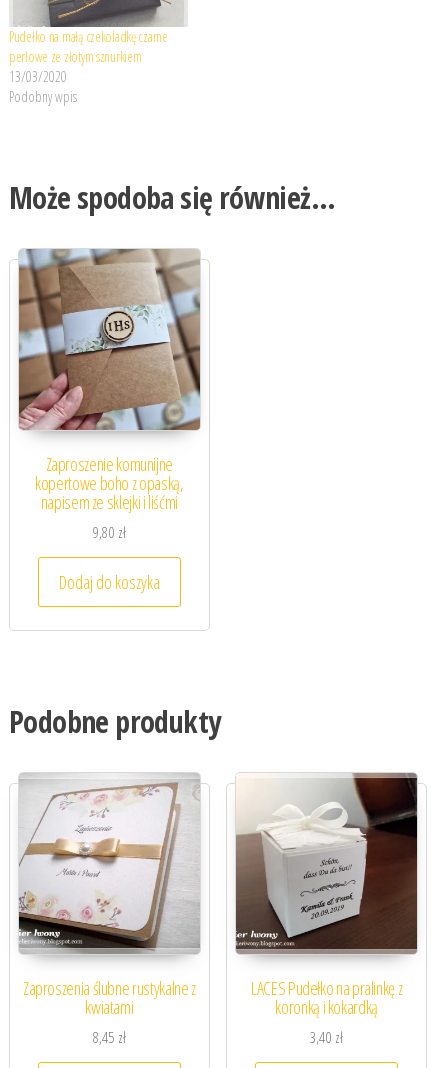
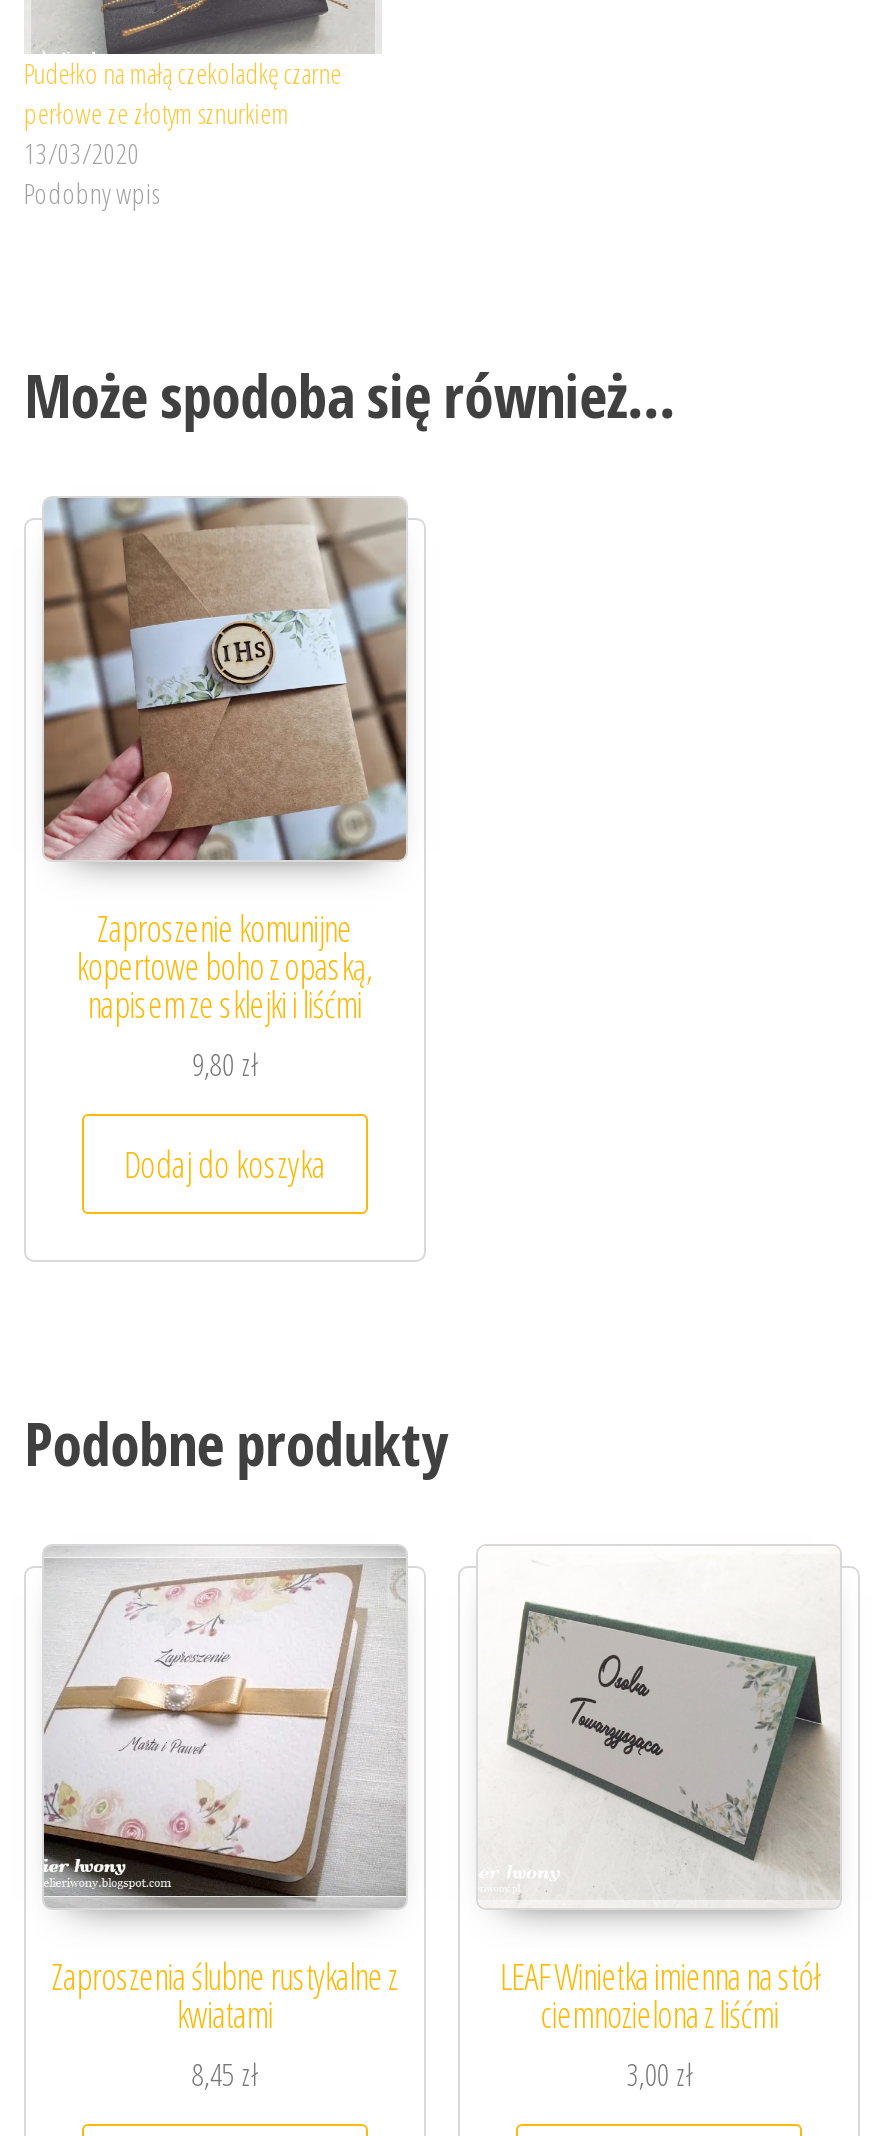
[235,772,418,1048] [image] | LACES Pudełko na pralinkę z | koronką i kokardką | 3,40 zł -> [478,1546,840,2096] [image] | LEAF Winietka imienna na stół | ciemnozielona z liśćmi | 3,00 zł

